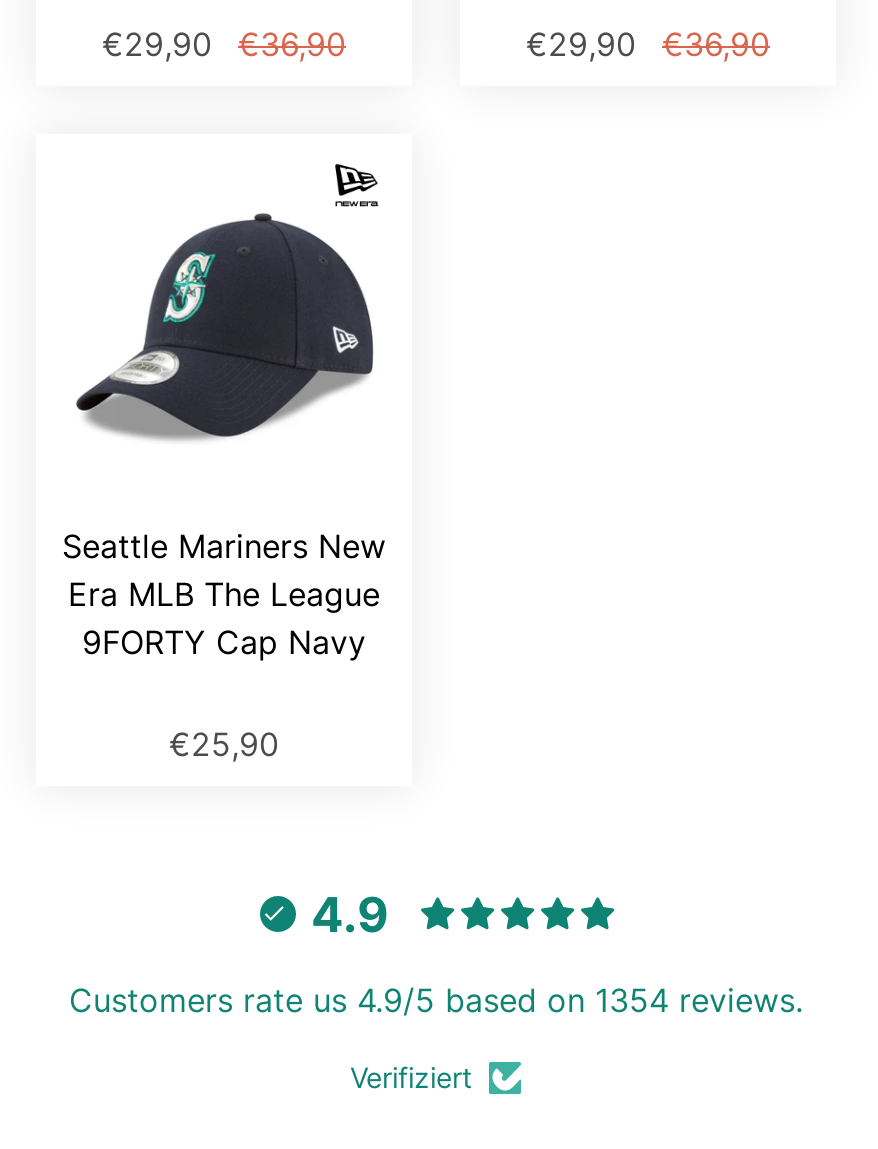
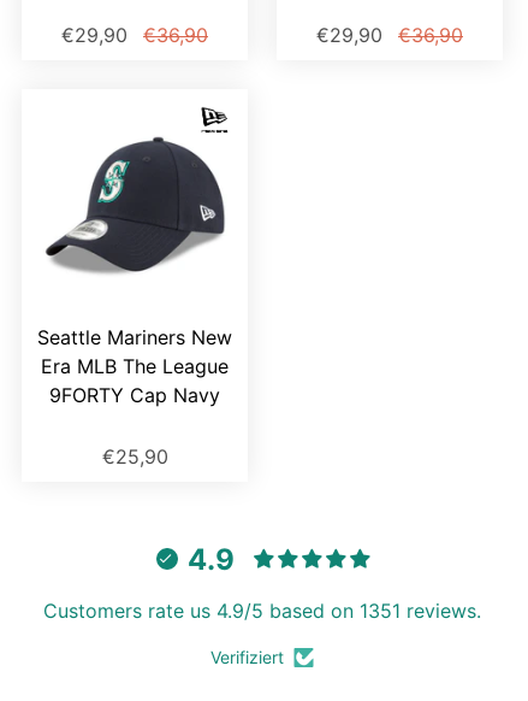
[69,980,803,1020] Customers rate us 4.9/5 based on 1354 reviews. -> [43,599,481,623] Customers rate us 4.9/5 based on 1351 reviews.

